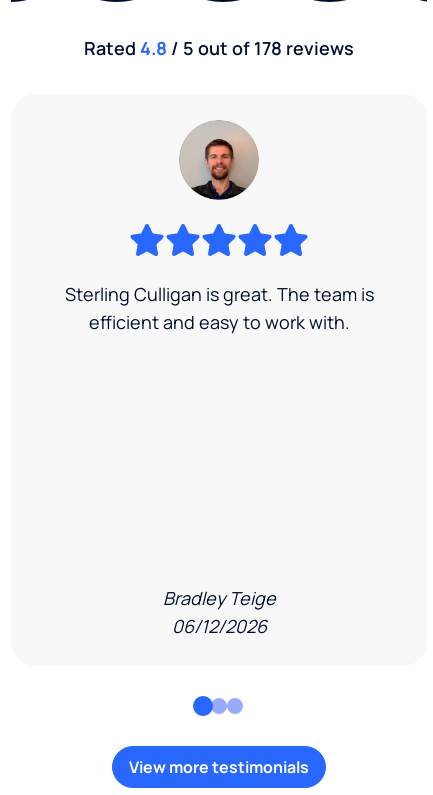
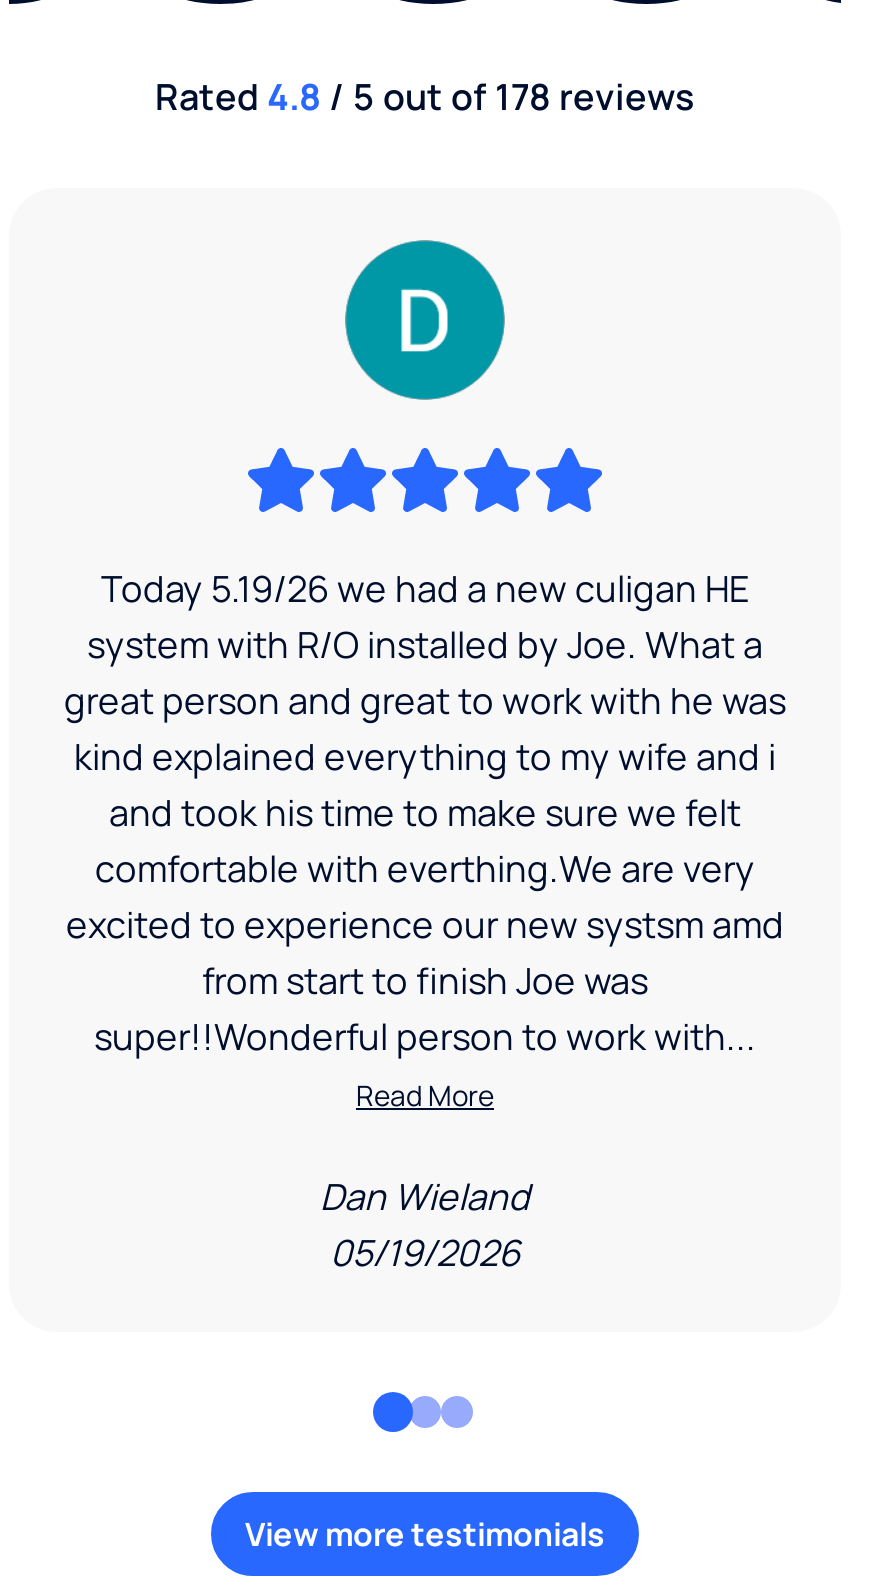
[180,121,259,200] [image] -> [345,240,507,400] [image]
[64,282,373,334] Sterling Culligan is great. The team is | efficient and easy to work with. -> [64,565,786,1115] Today 5.19/26 we had a new culigan HE | system with R/O installed by Joe. What a | great person and great to work with he was | kind explained everything to my wife and i | and took his time to make sure we felt | comfortable with everthing.We are very | excited to experience our new systsm amd | from start to finish Joe was | super!!Wonderful person to work with... | Read More
[162,586,275,638] Bradley Teige | 06/12/2026 -> [320,1173,530,1277] Dan Wieland | 05/19/2026

